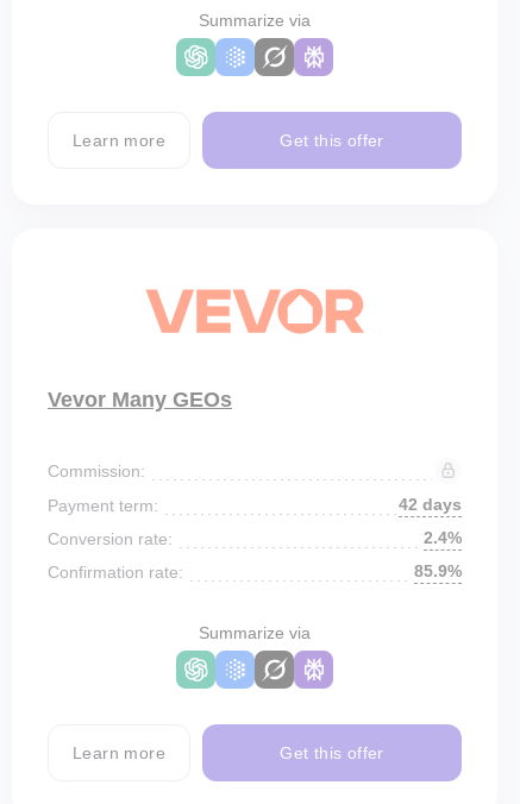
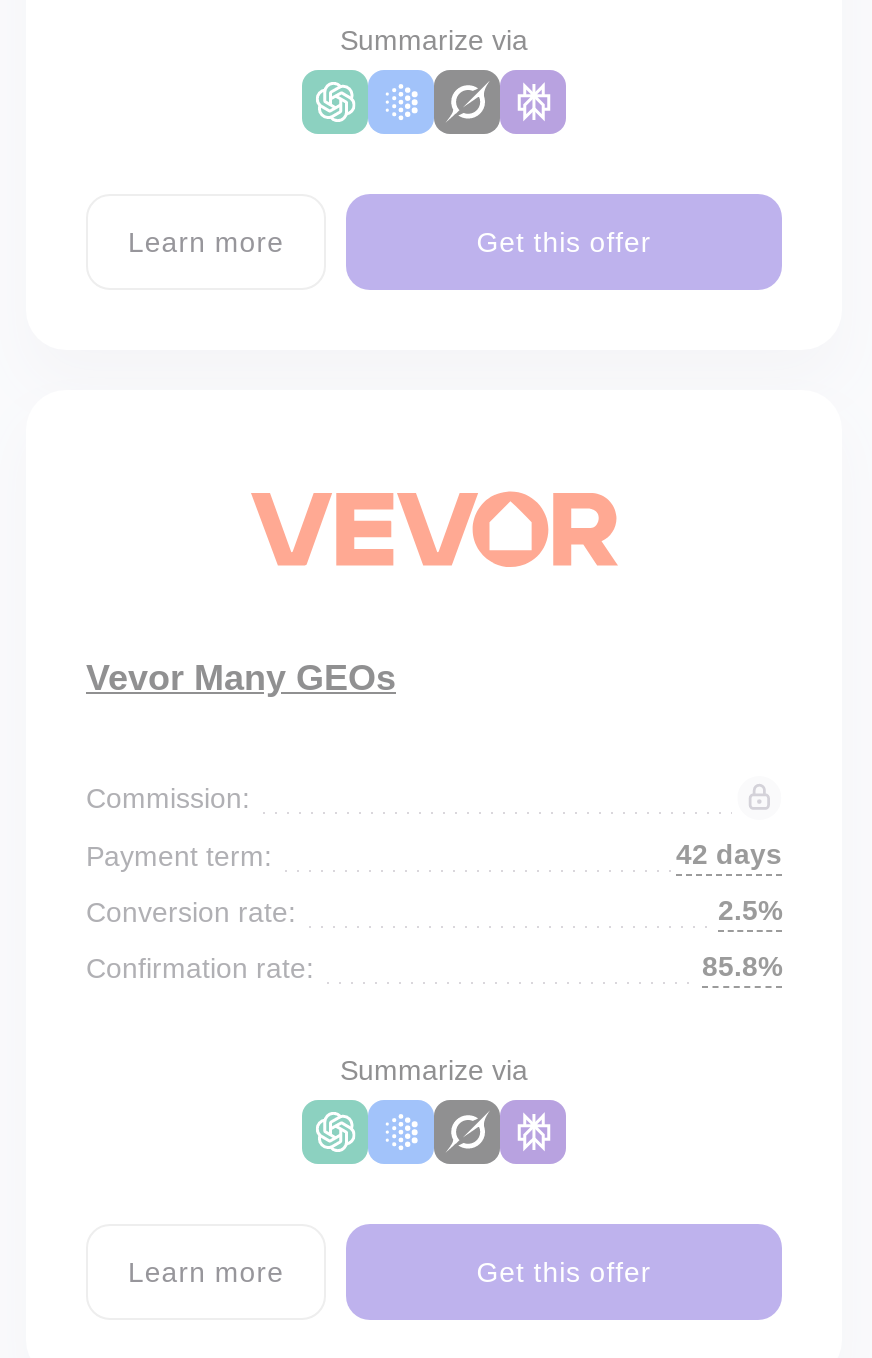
[424,528,462,547] 2.4% -> [718,894,782,926] 2.5%
[414,561,462,580] 85.9% -> [702,950,782,982] 85.8%

